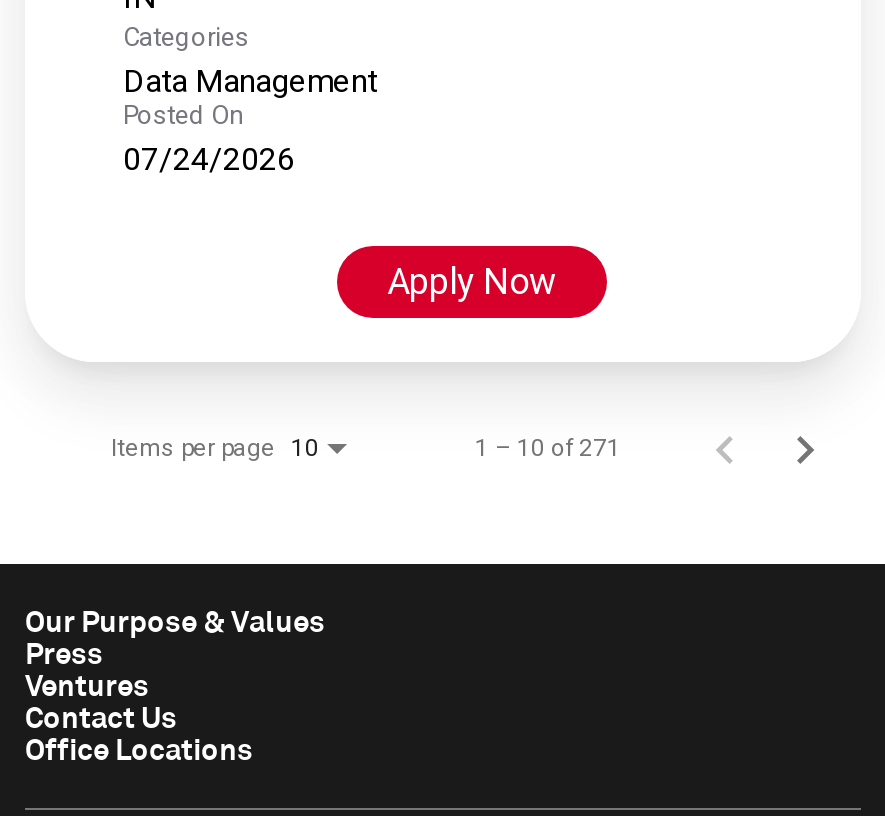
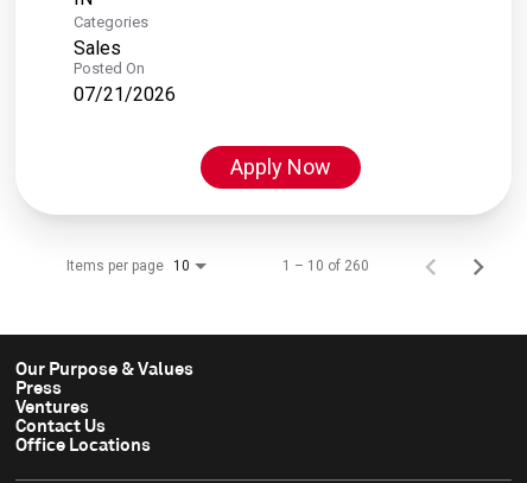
[123,61,377,99] Data Management -> [74,36,121,59] Sales
[123,139,295,177] 07/24/2026 -> [74,83,176,105] 07/21/2026
[475,433,621,461] 1 – 10 of 271 -> [282,257,369,274] 1 – 10 of 260

